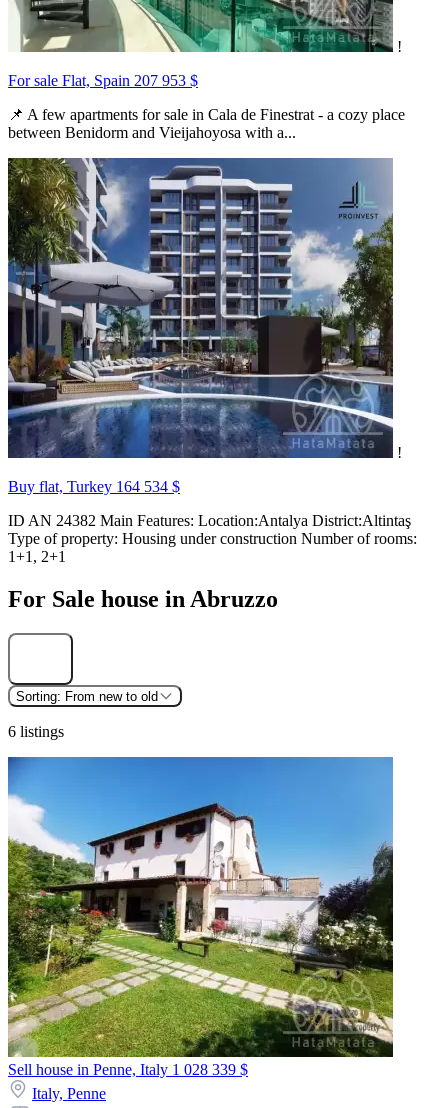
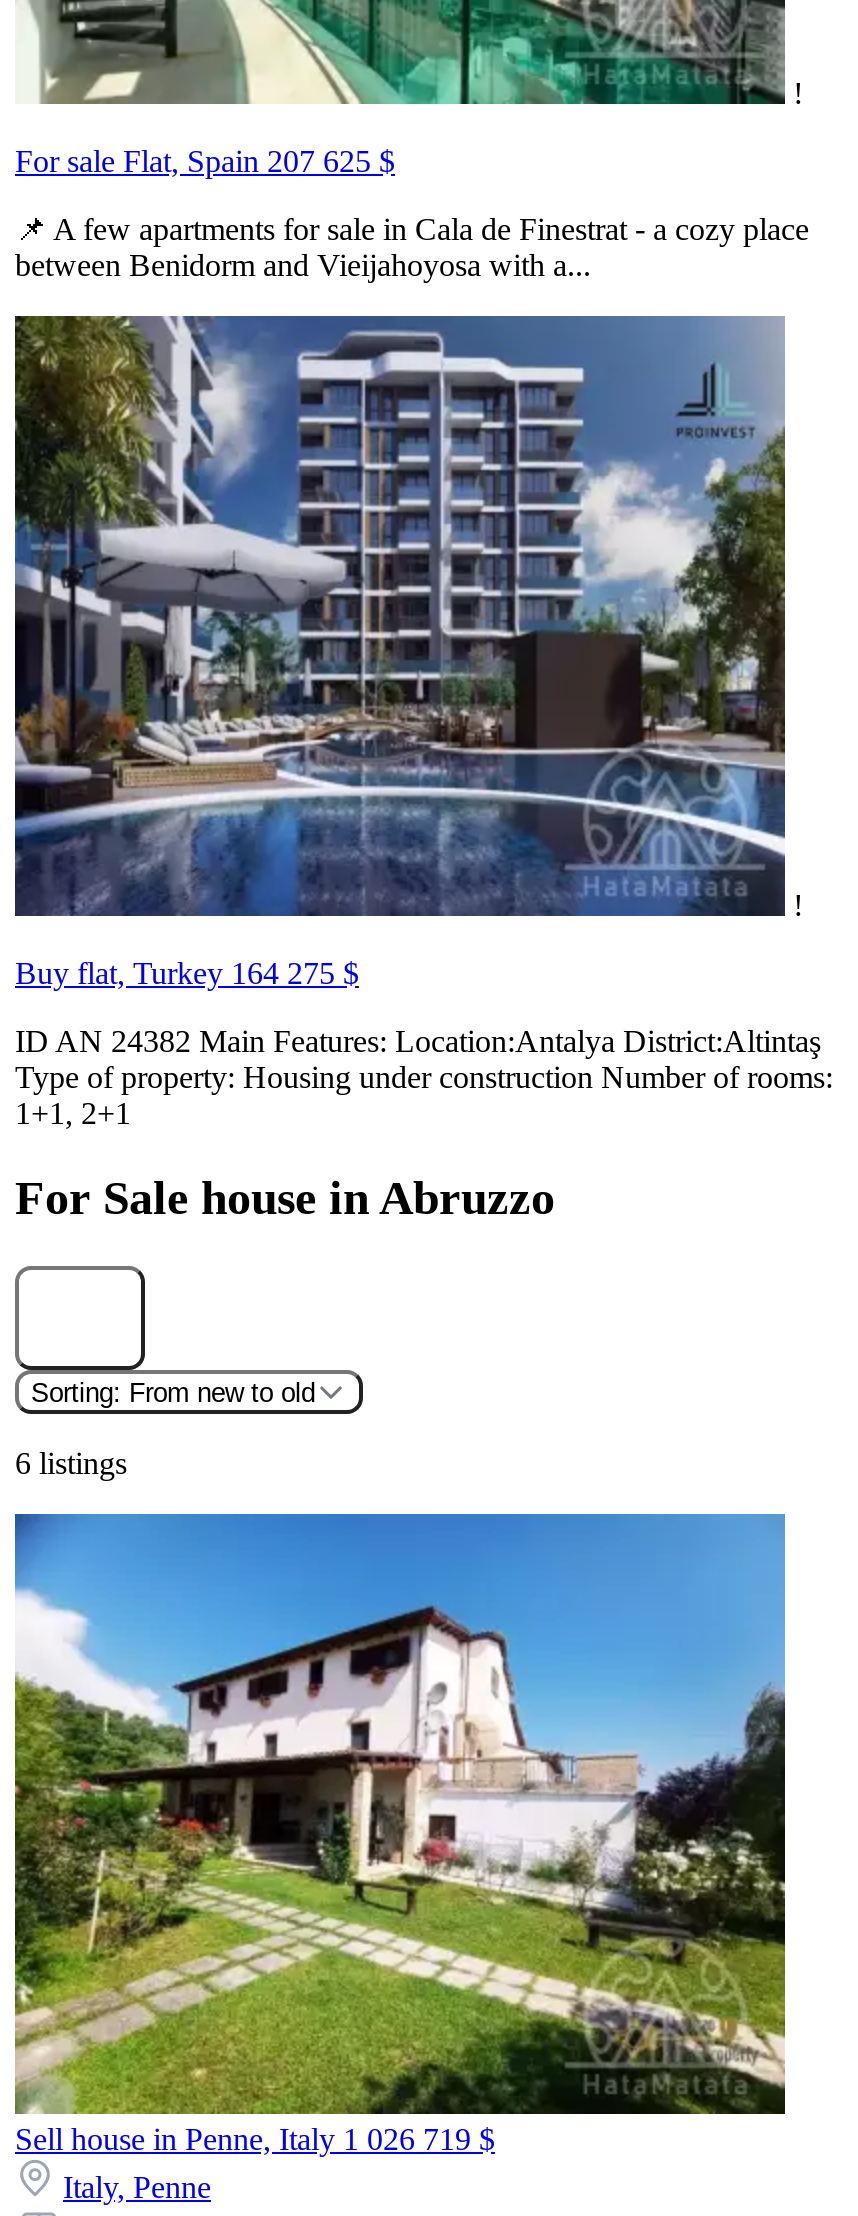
[8,72,198,89] For sale Flat, Spain 207 953 $ -> [15,144,395,178] For sale Flat, Spain 207 625 $
[8,478,180,495] Buy flat, Turkey 164 534 $ -> [15,956,359,990] Buy flat, Turkey 164 275 $
[8,1061,248,1078] Sell house in Penne, Italy 1 028 339 $ -> [15,2122,495,2156] Sell house in Penne, Italy 1 026 719 $

